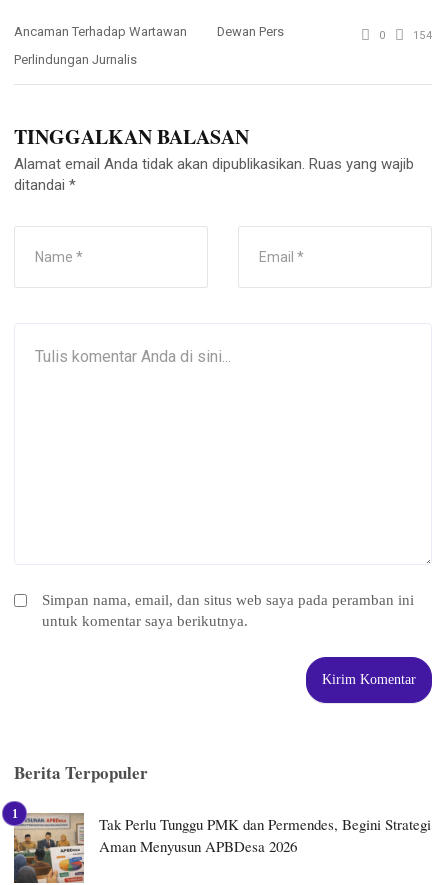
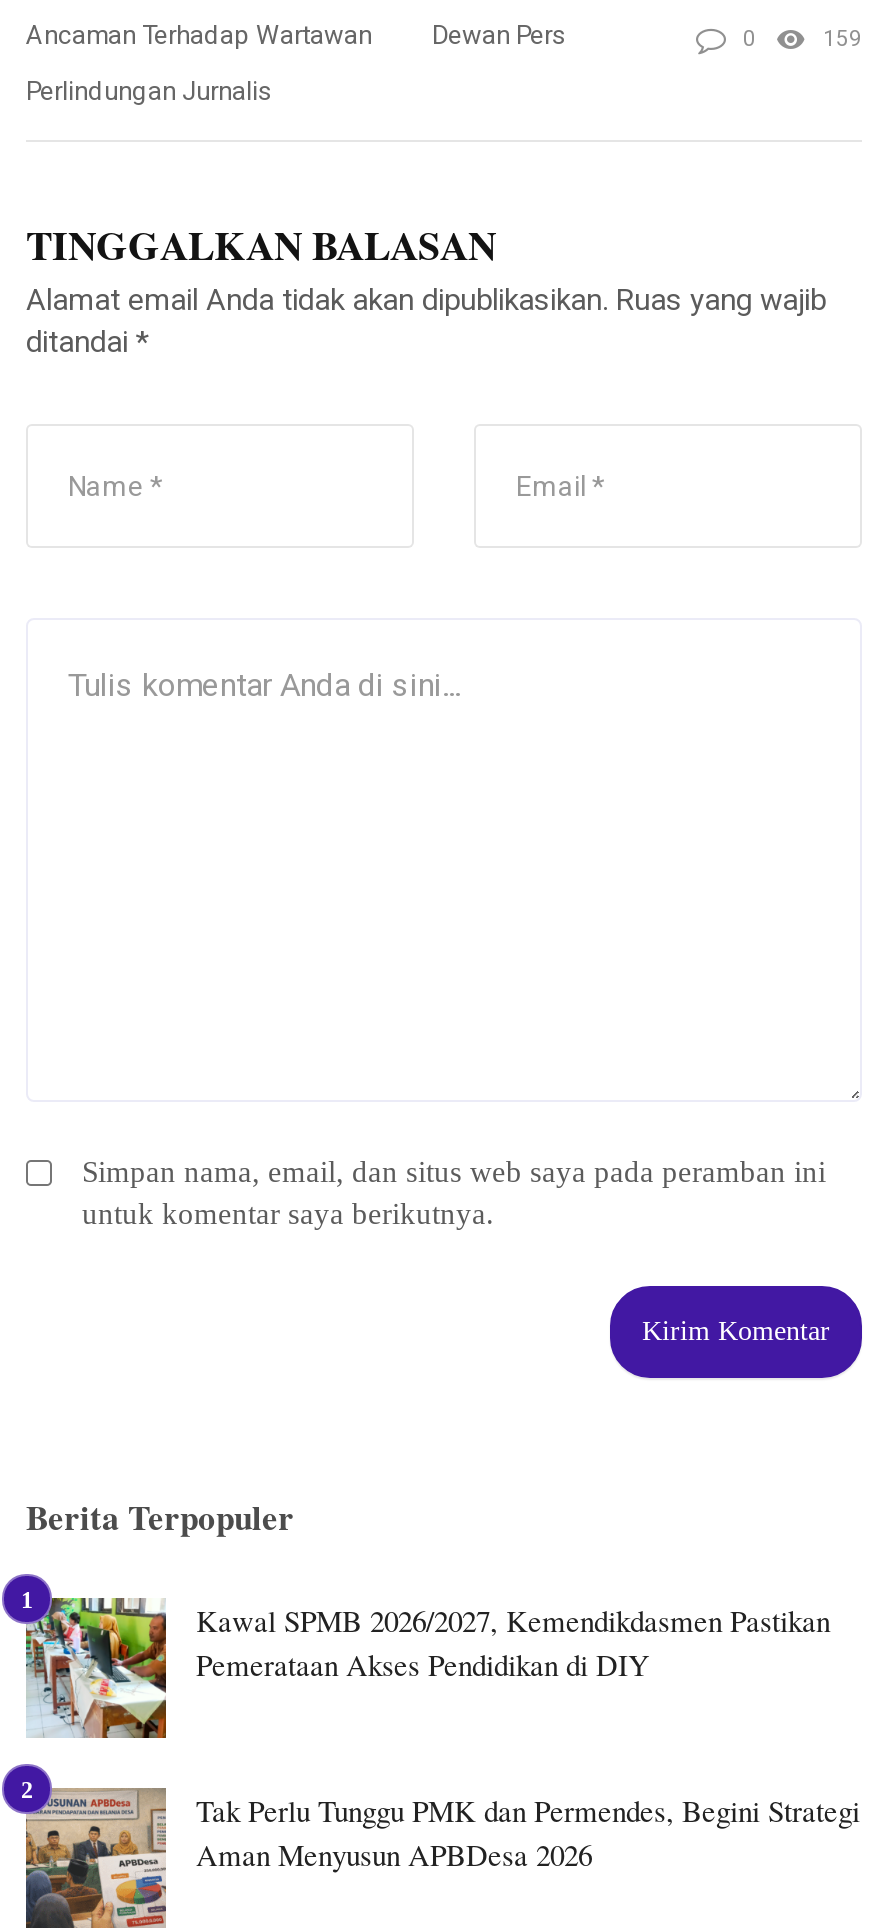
[412,29,432,42] 154 -> [823,27,862,53] 159
none -> [24,1596,830,1738] [image] | Kawal SPMB 2026/2027, Kemendikdasmen Pastikan | Pemerataan Akses Pendidikan di DIY

